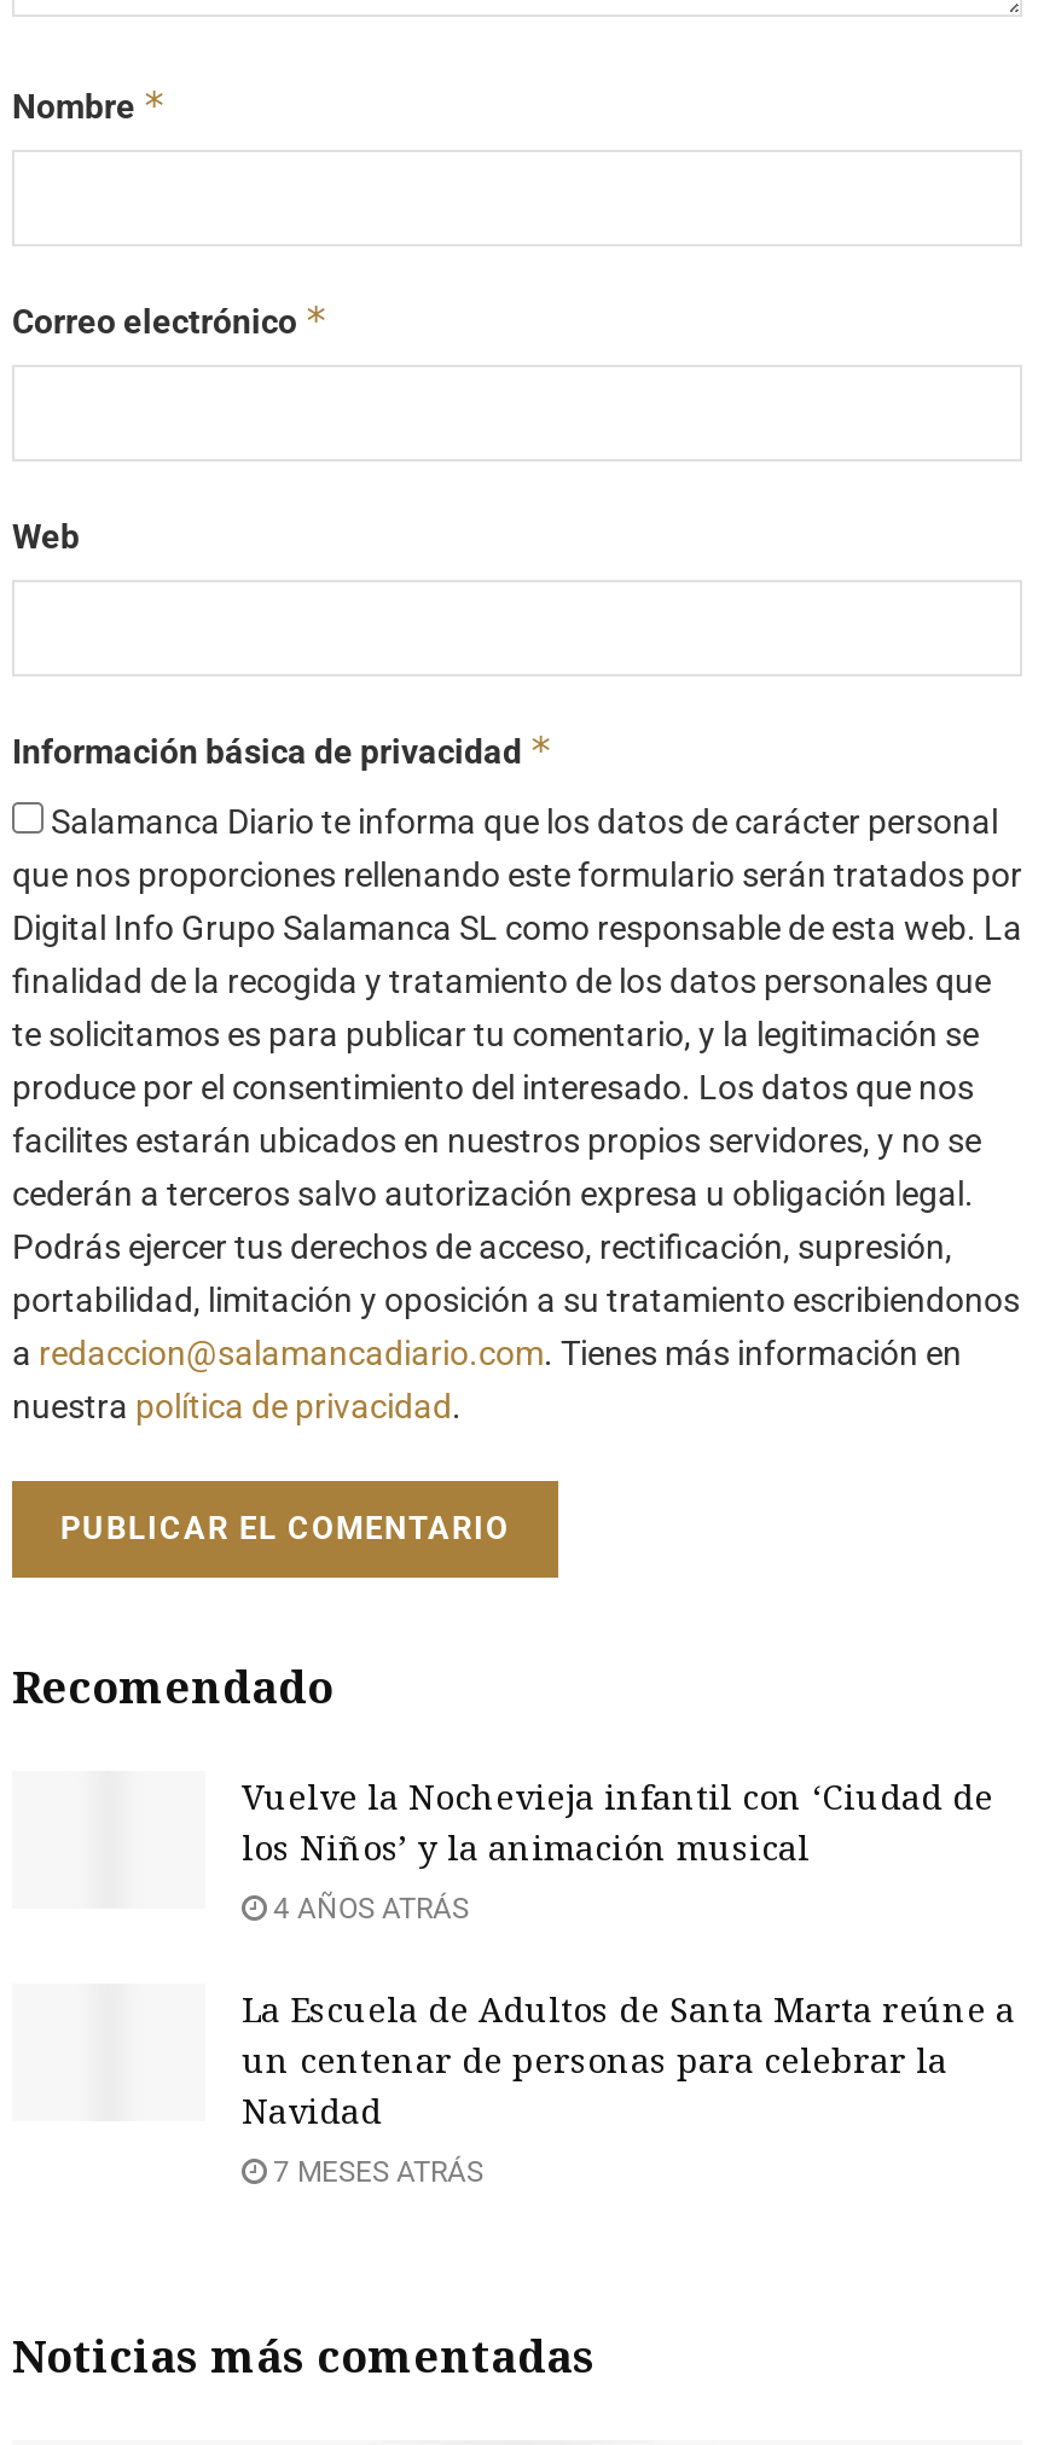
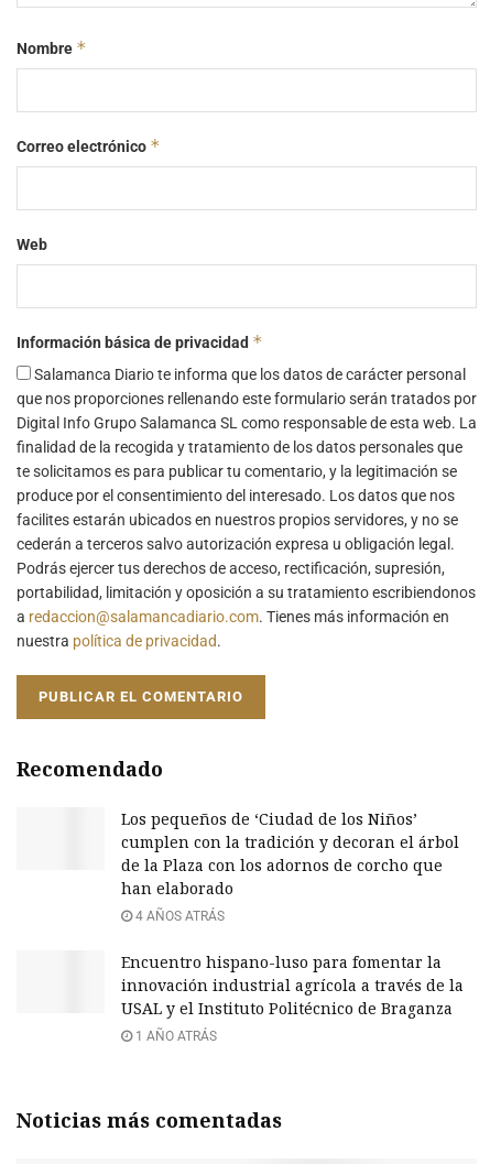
[242,1772,993,1869] Vuelve la Nochevieja infantil con ‘Ciudad de | los Niños’ y la animación musical -> [121,808,459,898] Los pequeños de ‘Ciudad de los Niños’ | cumplen con la tradición y decoran el árbol | de la Plaza con los adornos de corcho que | han elaborado
[242,1985,1015,2132] La Escuela de Adultos de Santa Marta reúne a | un centenar de personas para celebrar la | Navidad -> [121,951,464,1018] Encuentro hispano-luso para fomentar la | innovación industrial agrícola a través de la | USAL y el Instituto Politécnico de Braganza
[266,2154,483,2188] 7 MESES ATRÁS -> [132,1028,217,1044] 1 AÑO ATRÁS

